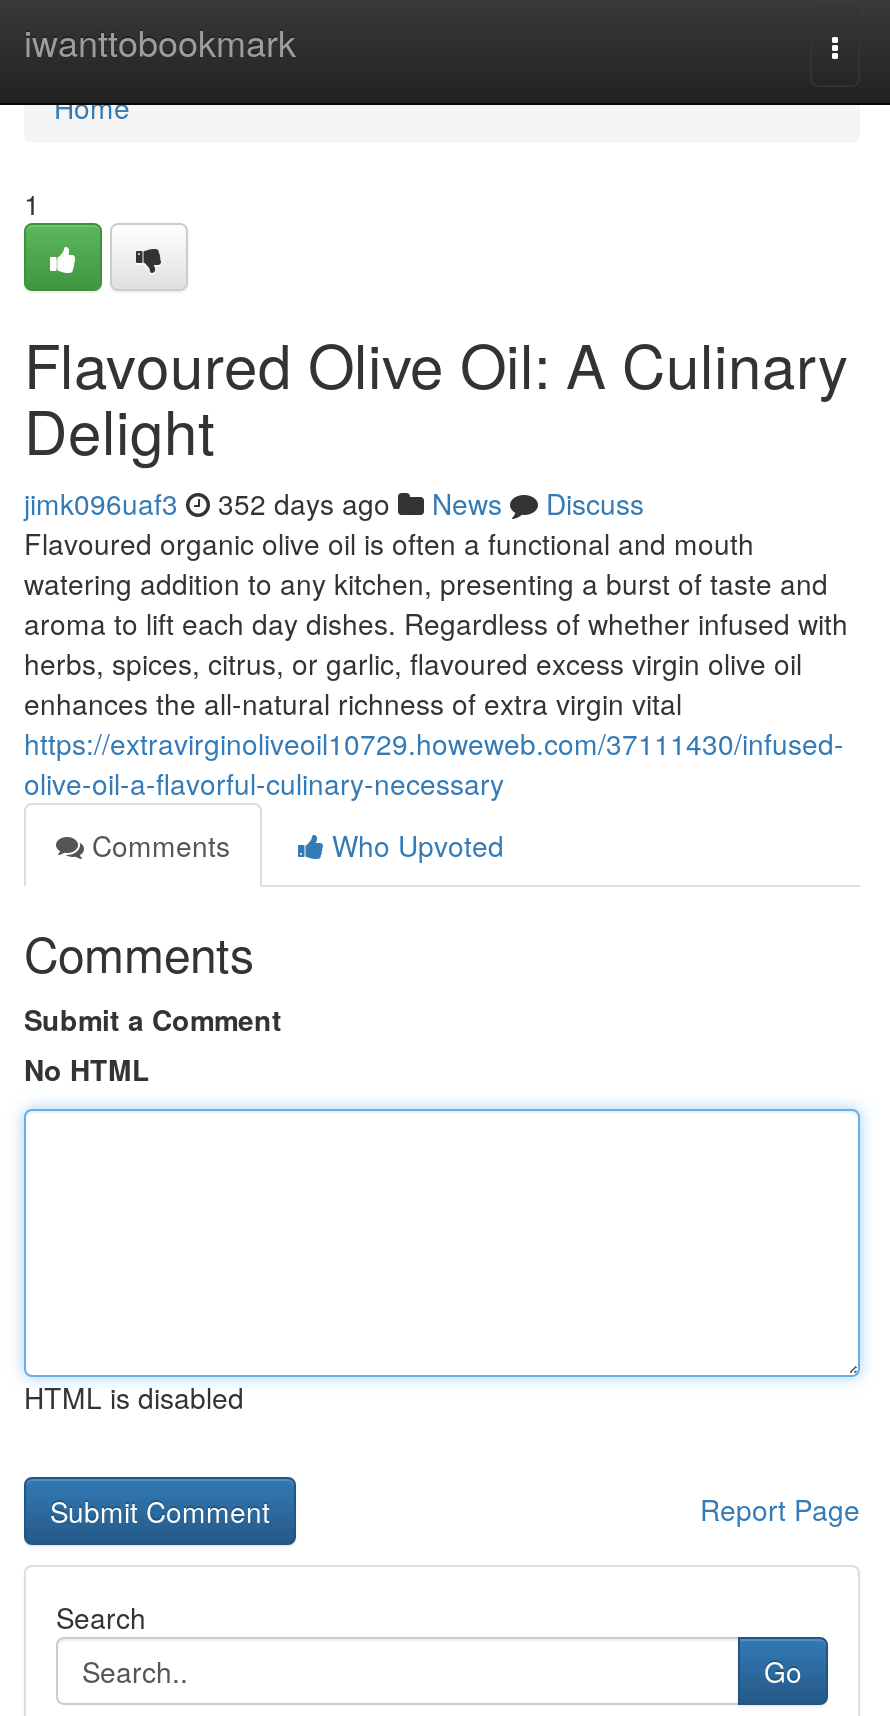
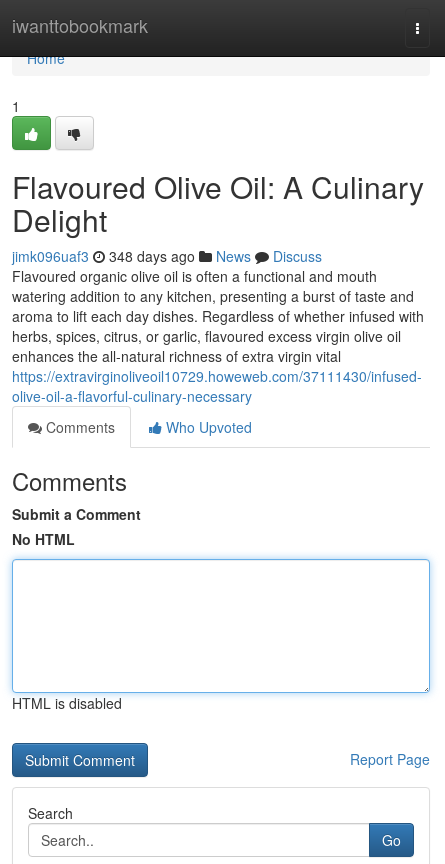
[24,483,644,523] jimk096uaf3 352 days ago News Discuss -> [12,246,322,266] jimk096uaf3 348 days ago News Discuss

